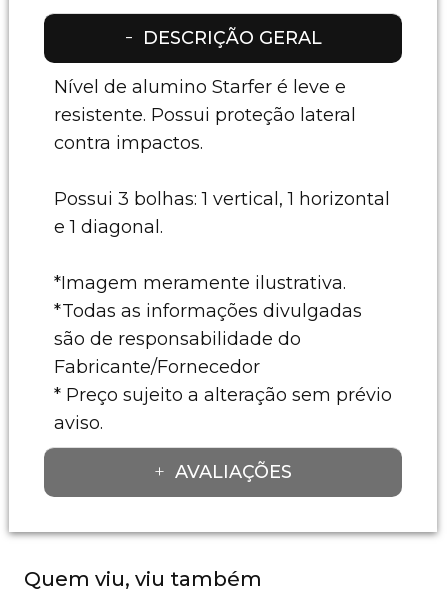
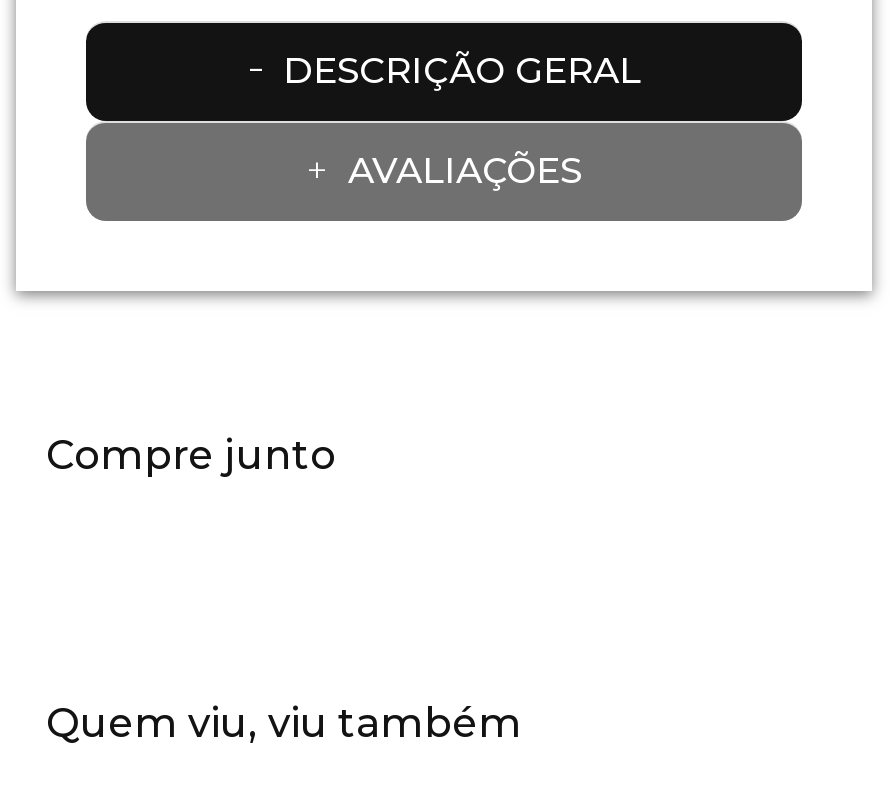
[54,76,392,434] Nível de alumino Starfer é leve e | resistente. Possui proteção lateral | contra impactos. | Possui 3 bolhas: 1 vertical, 1 horizontal | e 1 diagonal. | *Imagem meramente ilustrativa. | *Todas as informações divulgadas | são de responsabilidade do | Fabricante/Fornecedor | * Preço sujeito a alteração sem prévio | aviso. -> none
moved [175,461,292,483] -> [348,149,582,193]: AVALIAÇÕES
none -> [46,431,336,479] Compre junto

